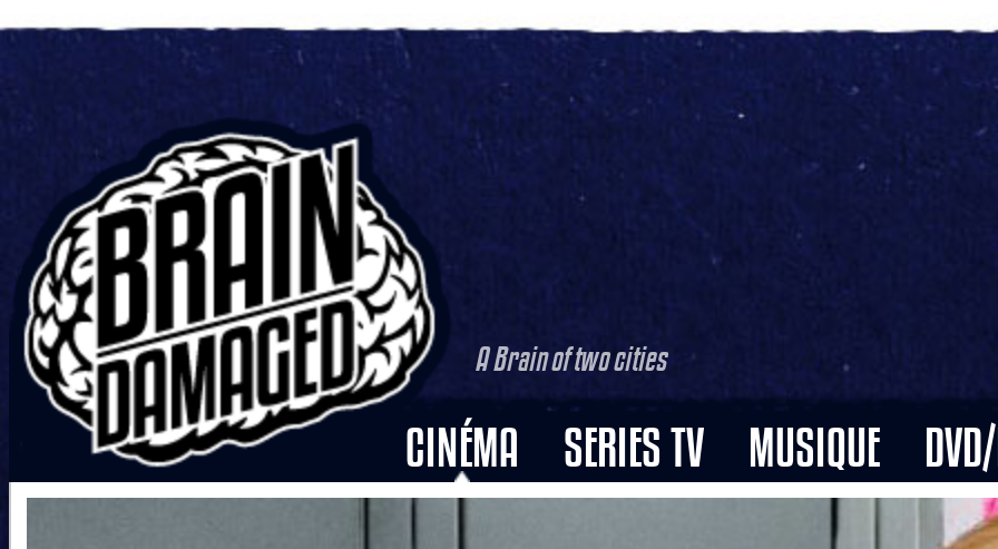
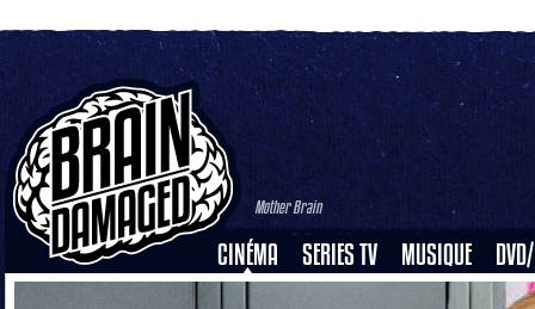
[474,340,666,378] A Brain of two cities -> [254,197,321,217] Mother Brain

